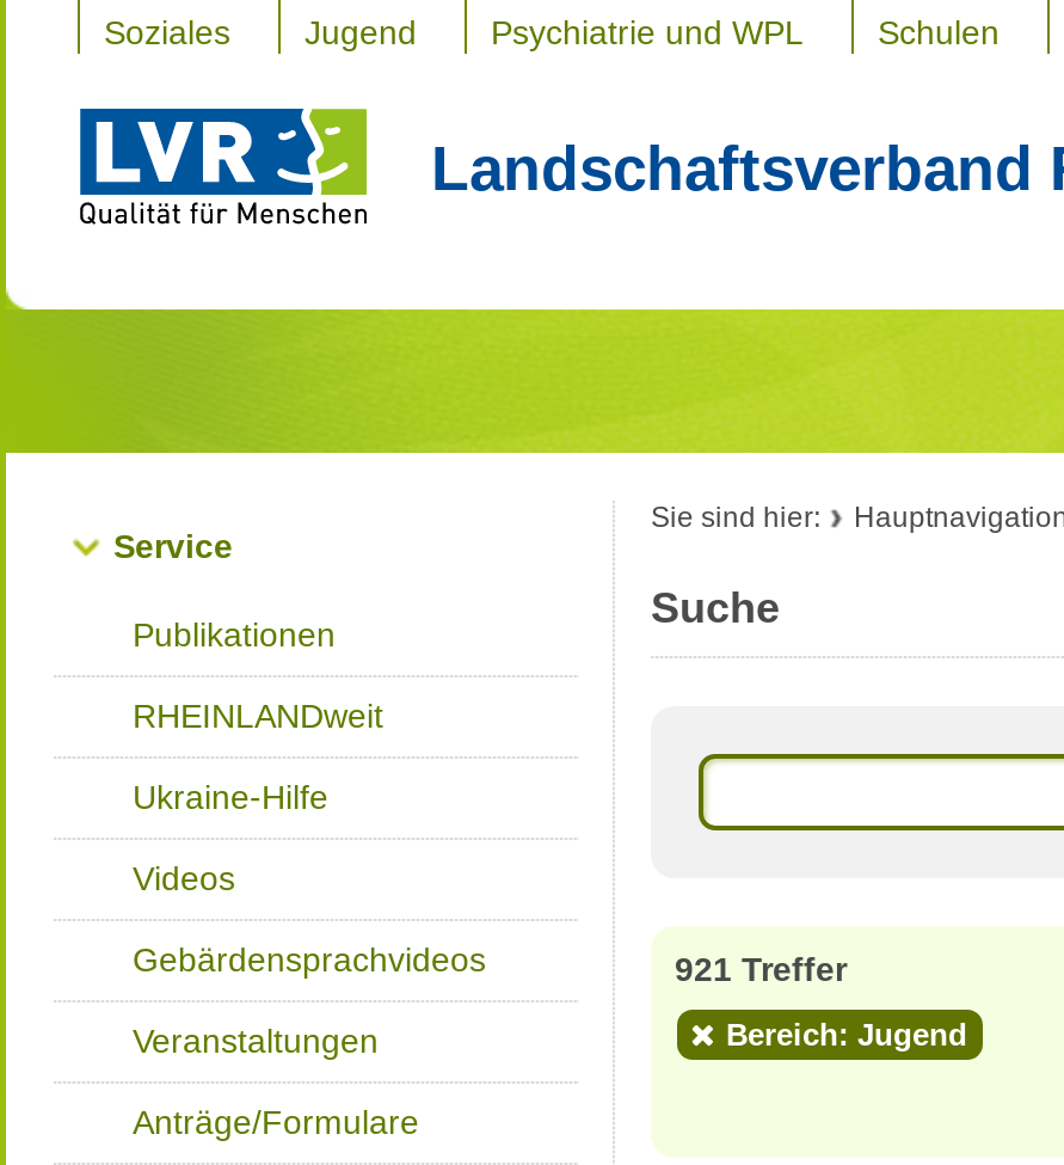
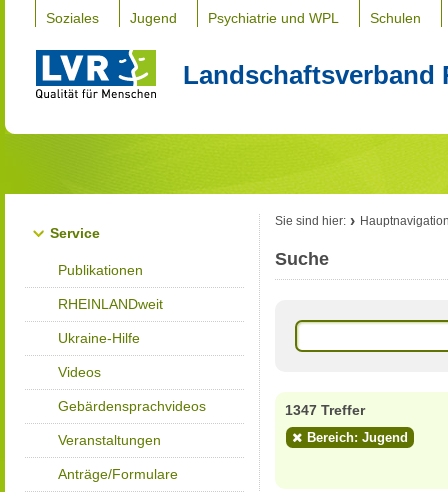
[675,950,847,988] 921 Treffer -> [285,402,365,418] 1347 Treffer

